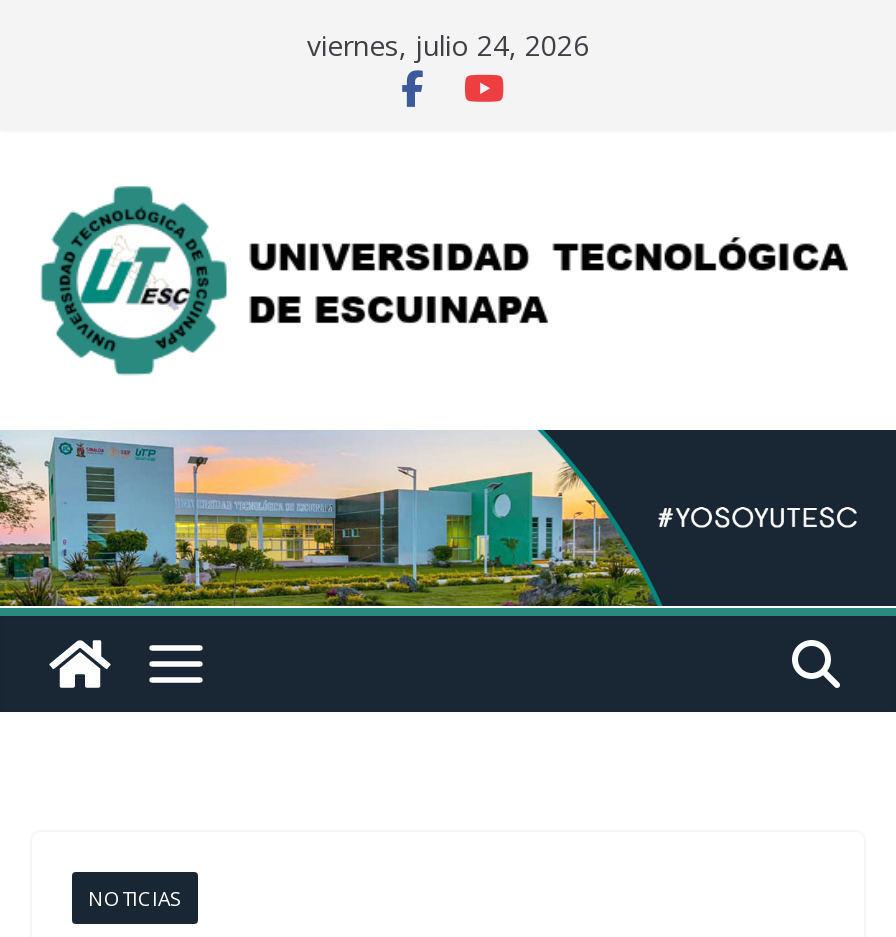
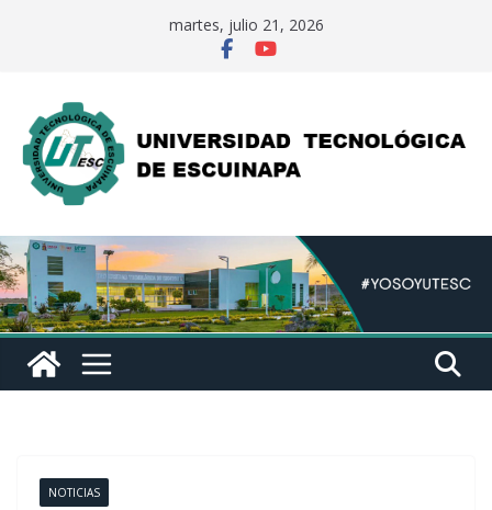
[307,26,589,64] viernes, julio 24, 2026 -> [169,14,323,35] martes, julio 21, 2026

